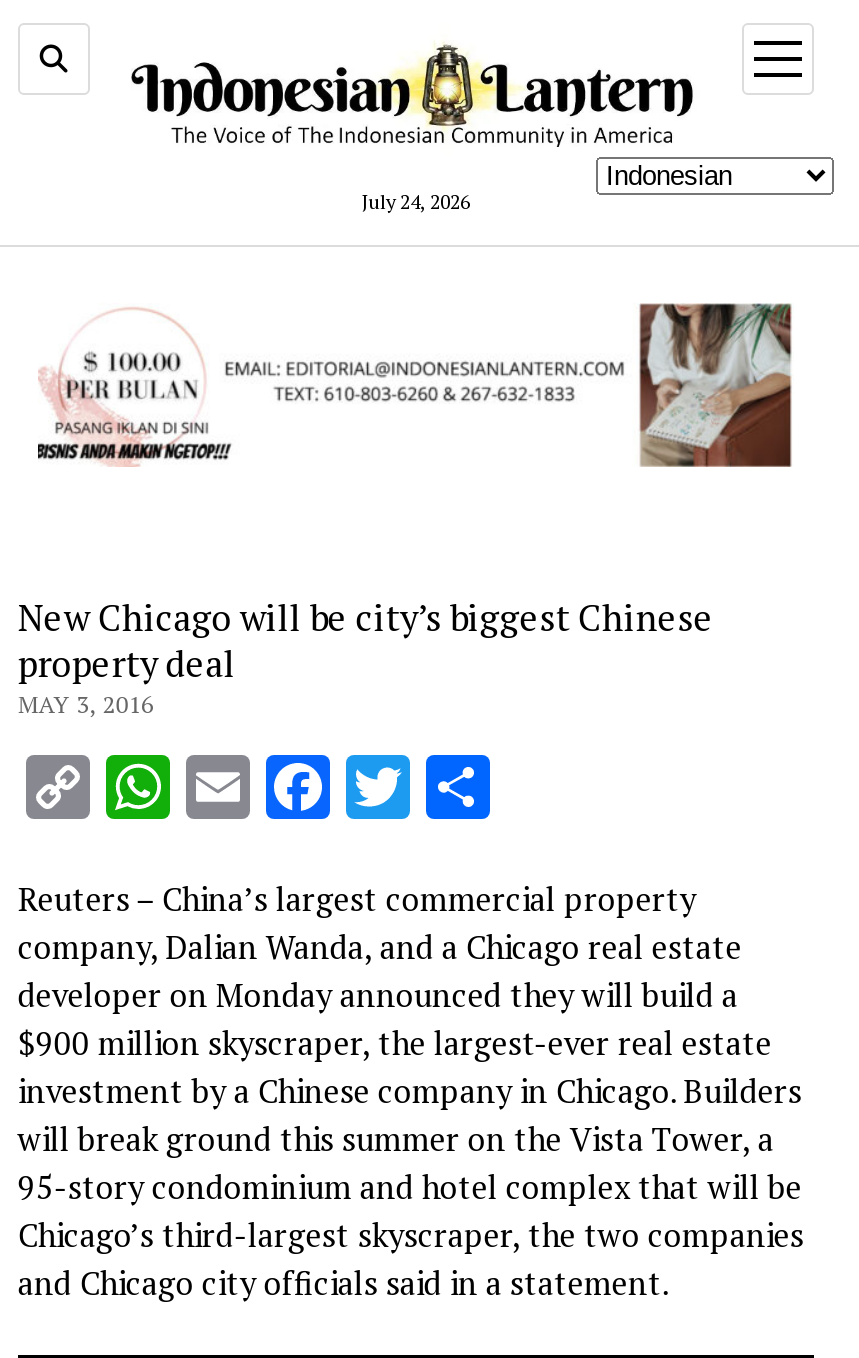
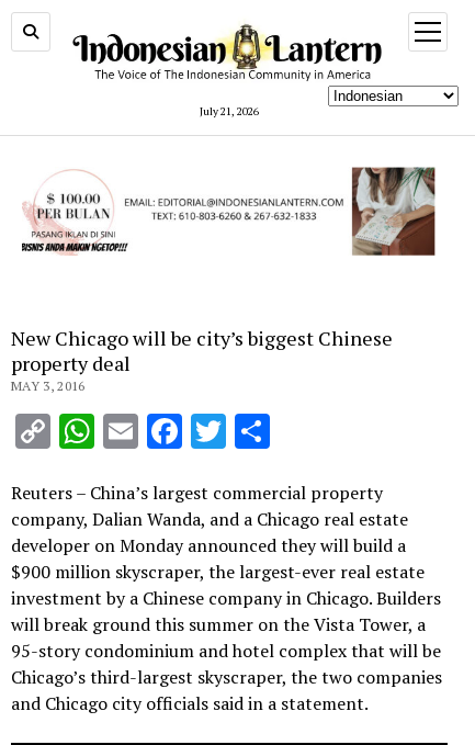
[362,190,470,216] July 24, 2026 -> [200,104,259,118] July 21, 2026

